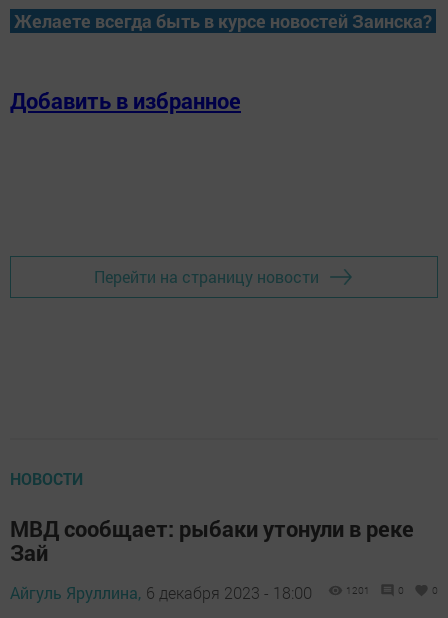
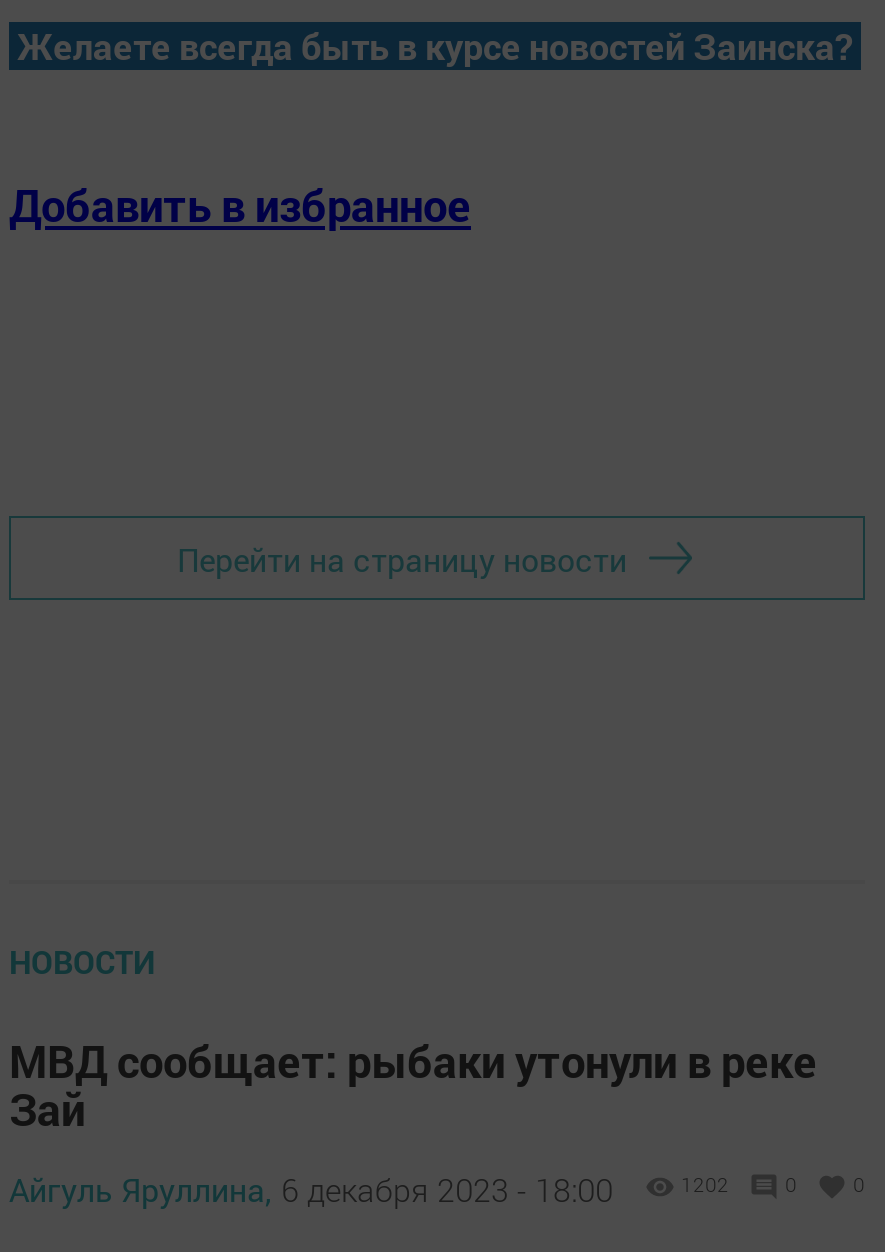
[346,584,370,597] 1201 -> [681,1172,729,1198] 1202

